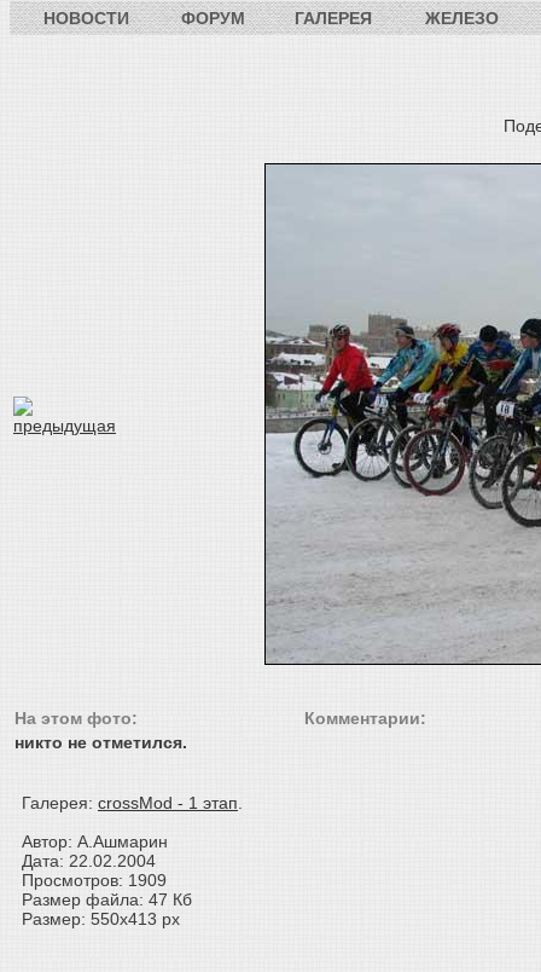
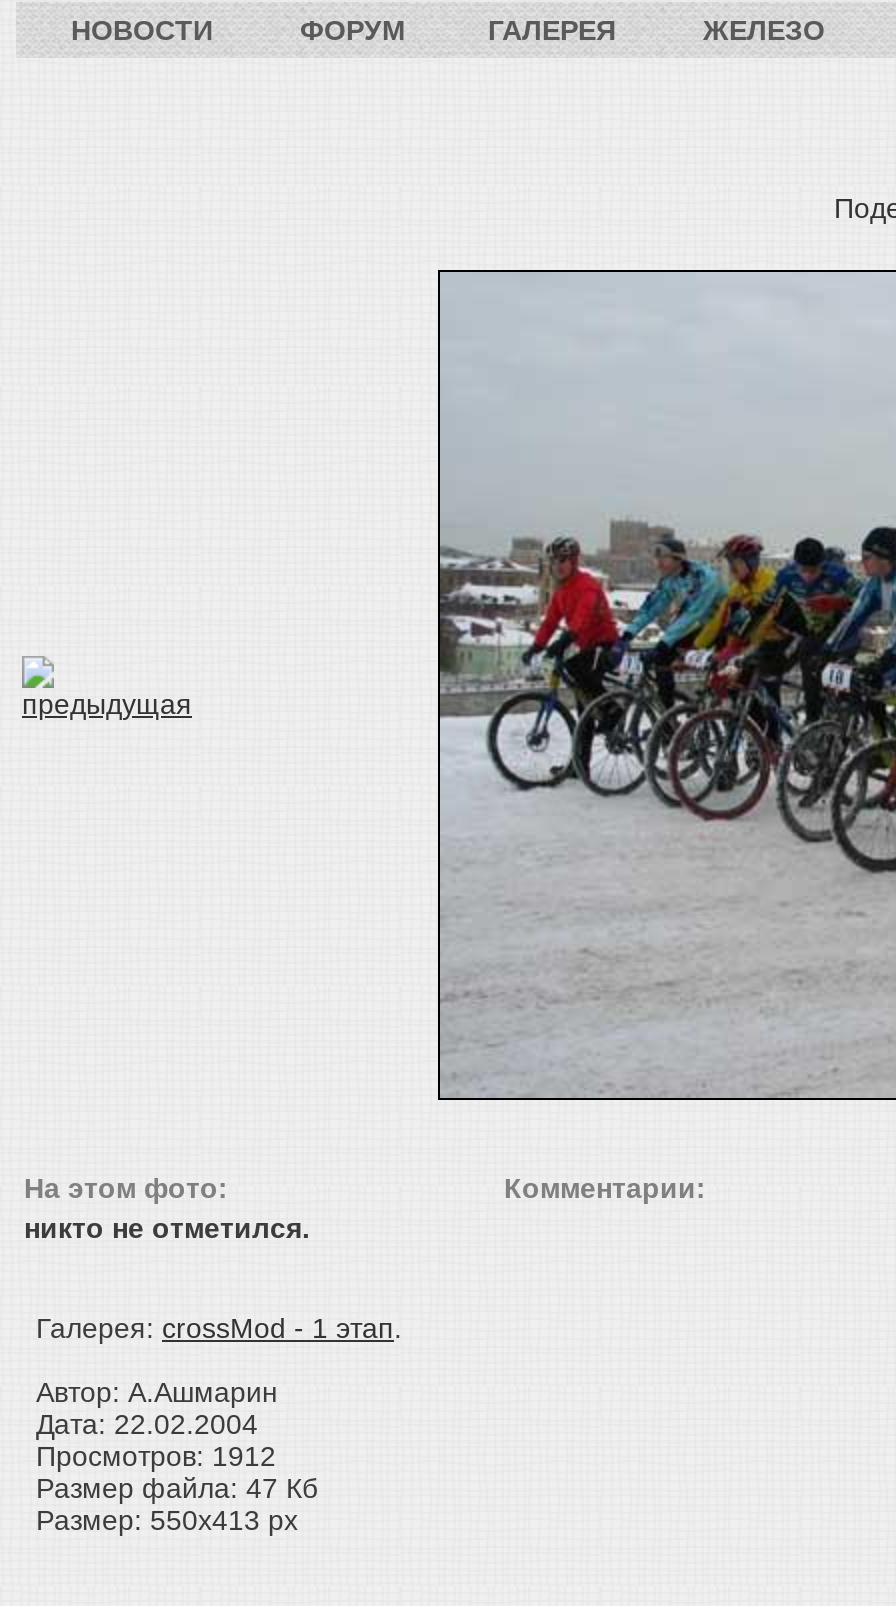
[22,870,167,890] Просмотров: 1909 -> [36,1440,276,1472] Просмотров: 1912

